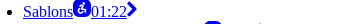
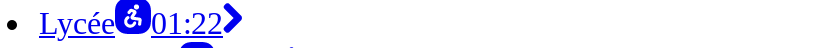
[23,3,73,20] Sablons -> [39,6,115,40] Lycée

